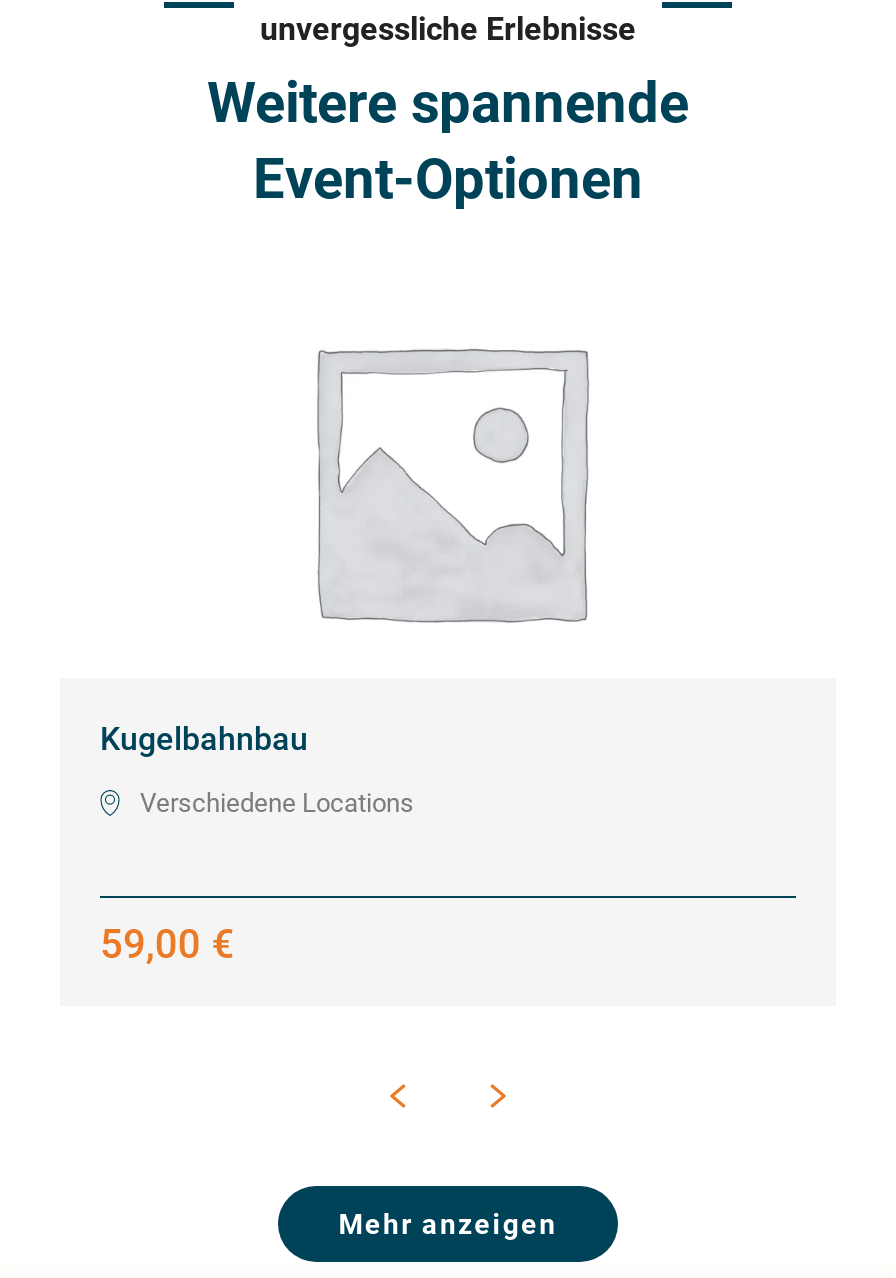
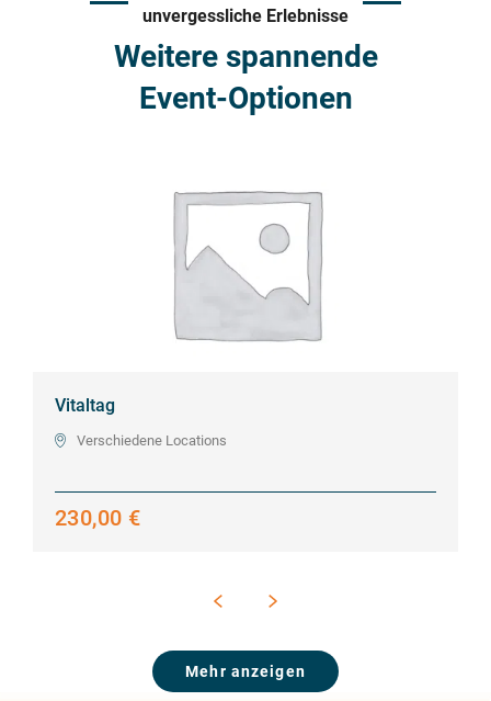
[100,720,308,758] Kugelbahnbau -> [55,395,115,416] Vitaltag
[100,920,234,968] 59,00 € -> [55,505,141,531] 230,00 €

